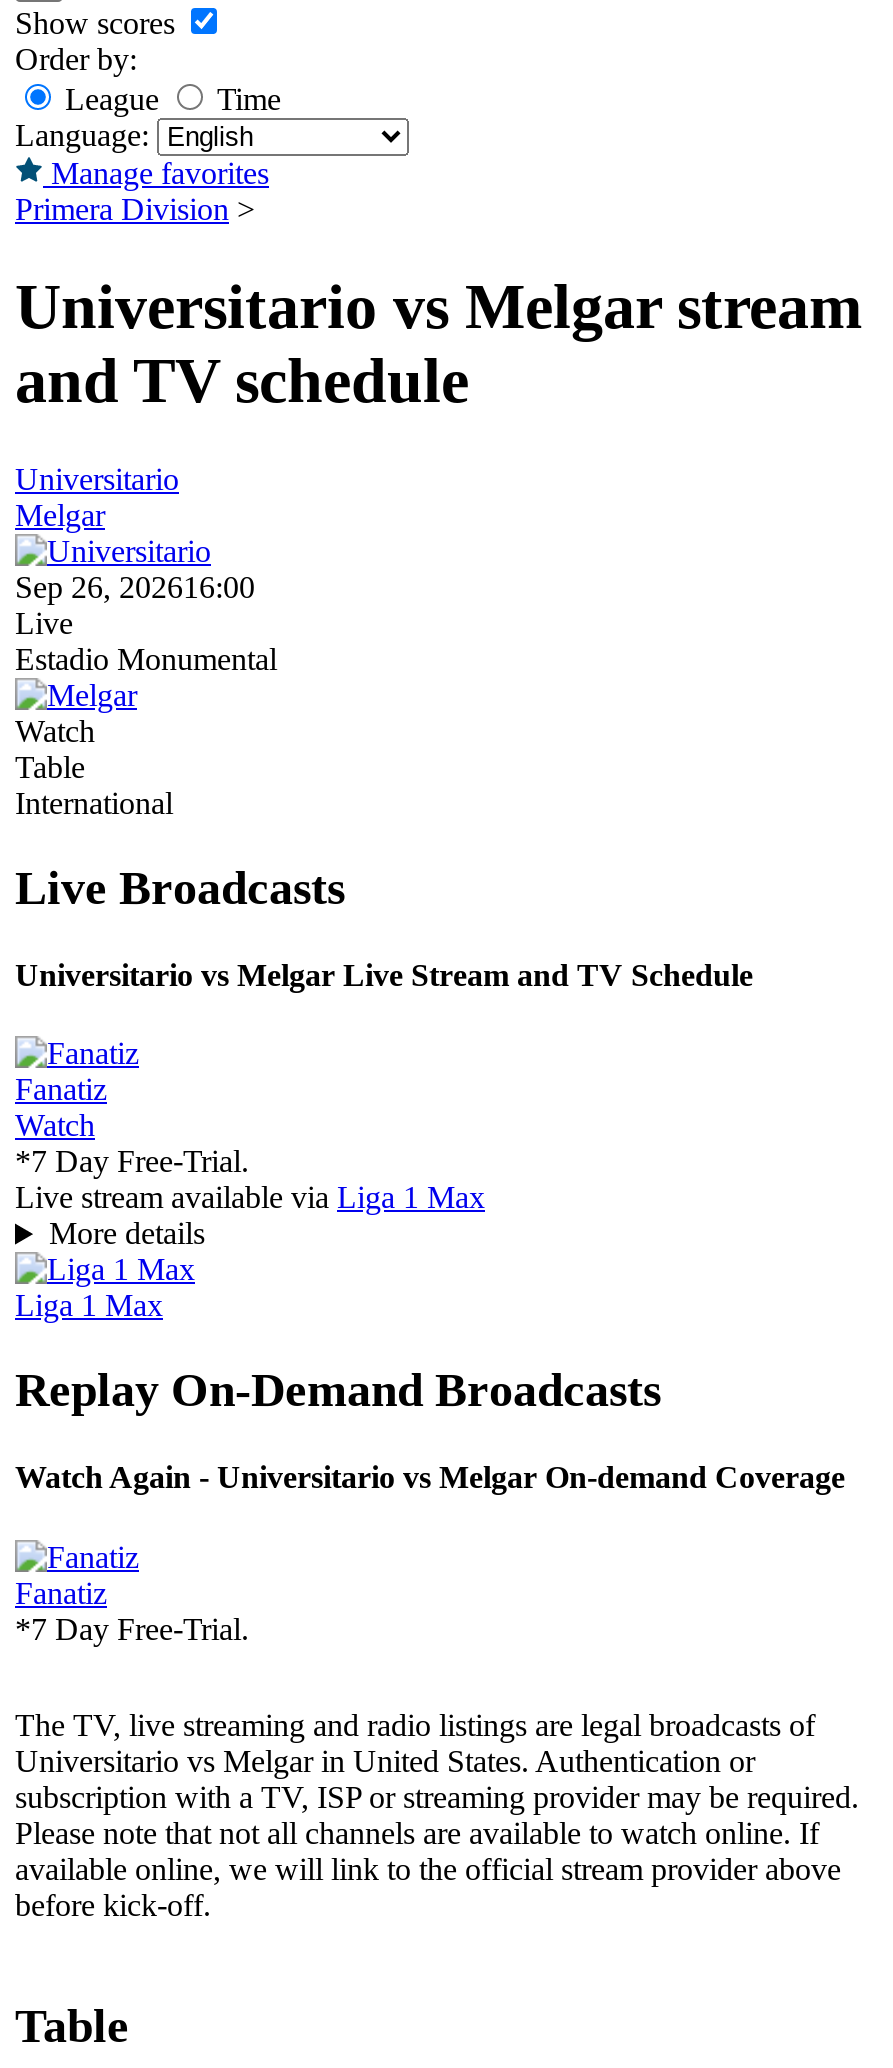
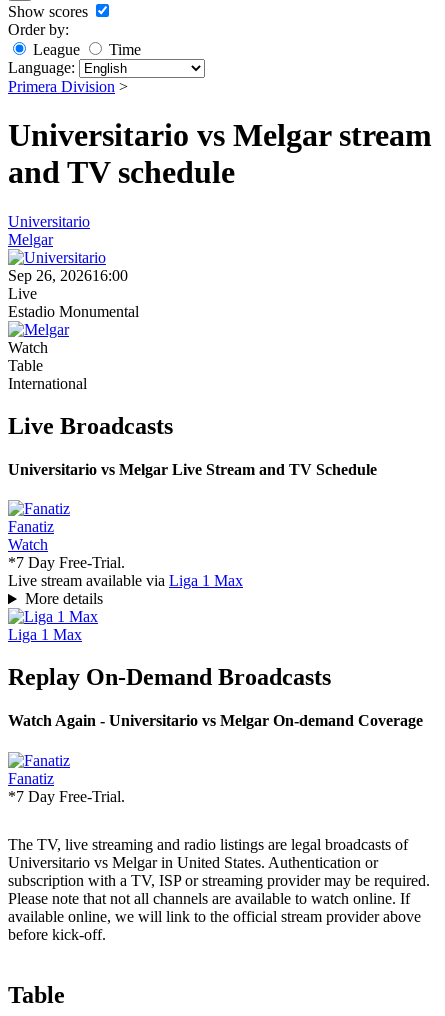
[43,156,269,190] Manage favorites -> none

